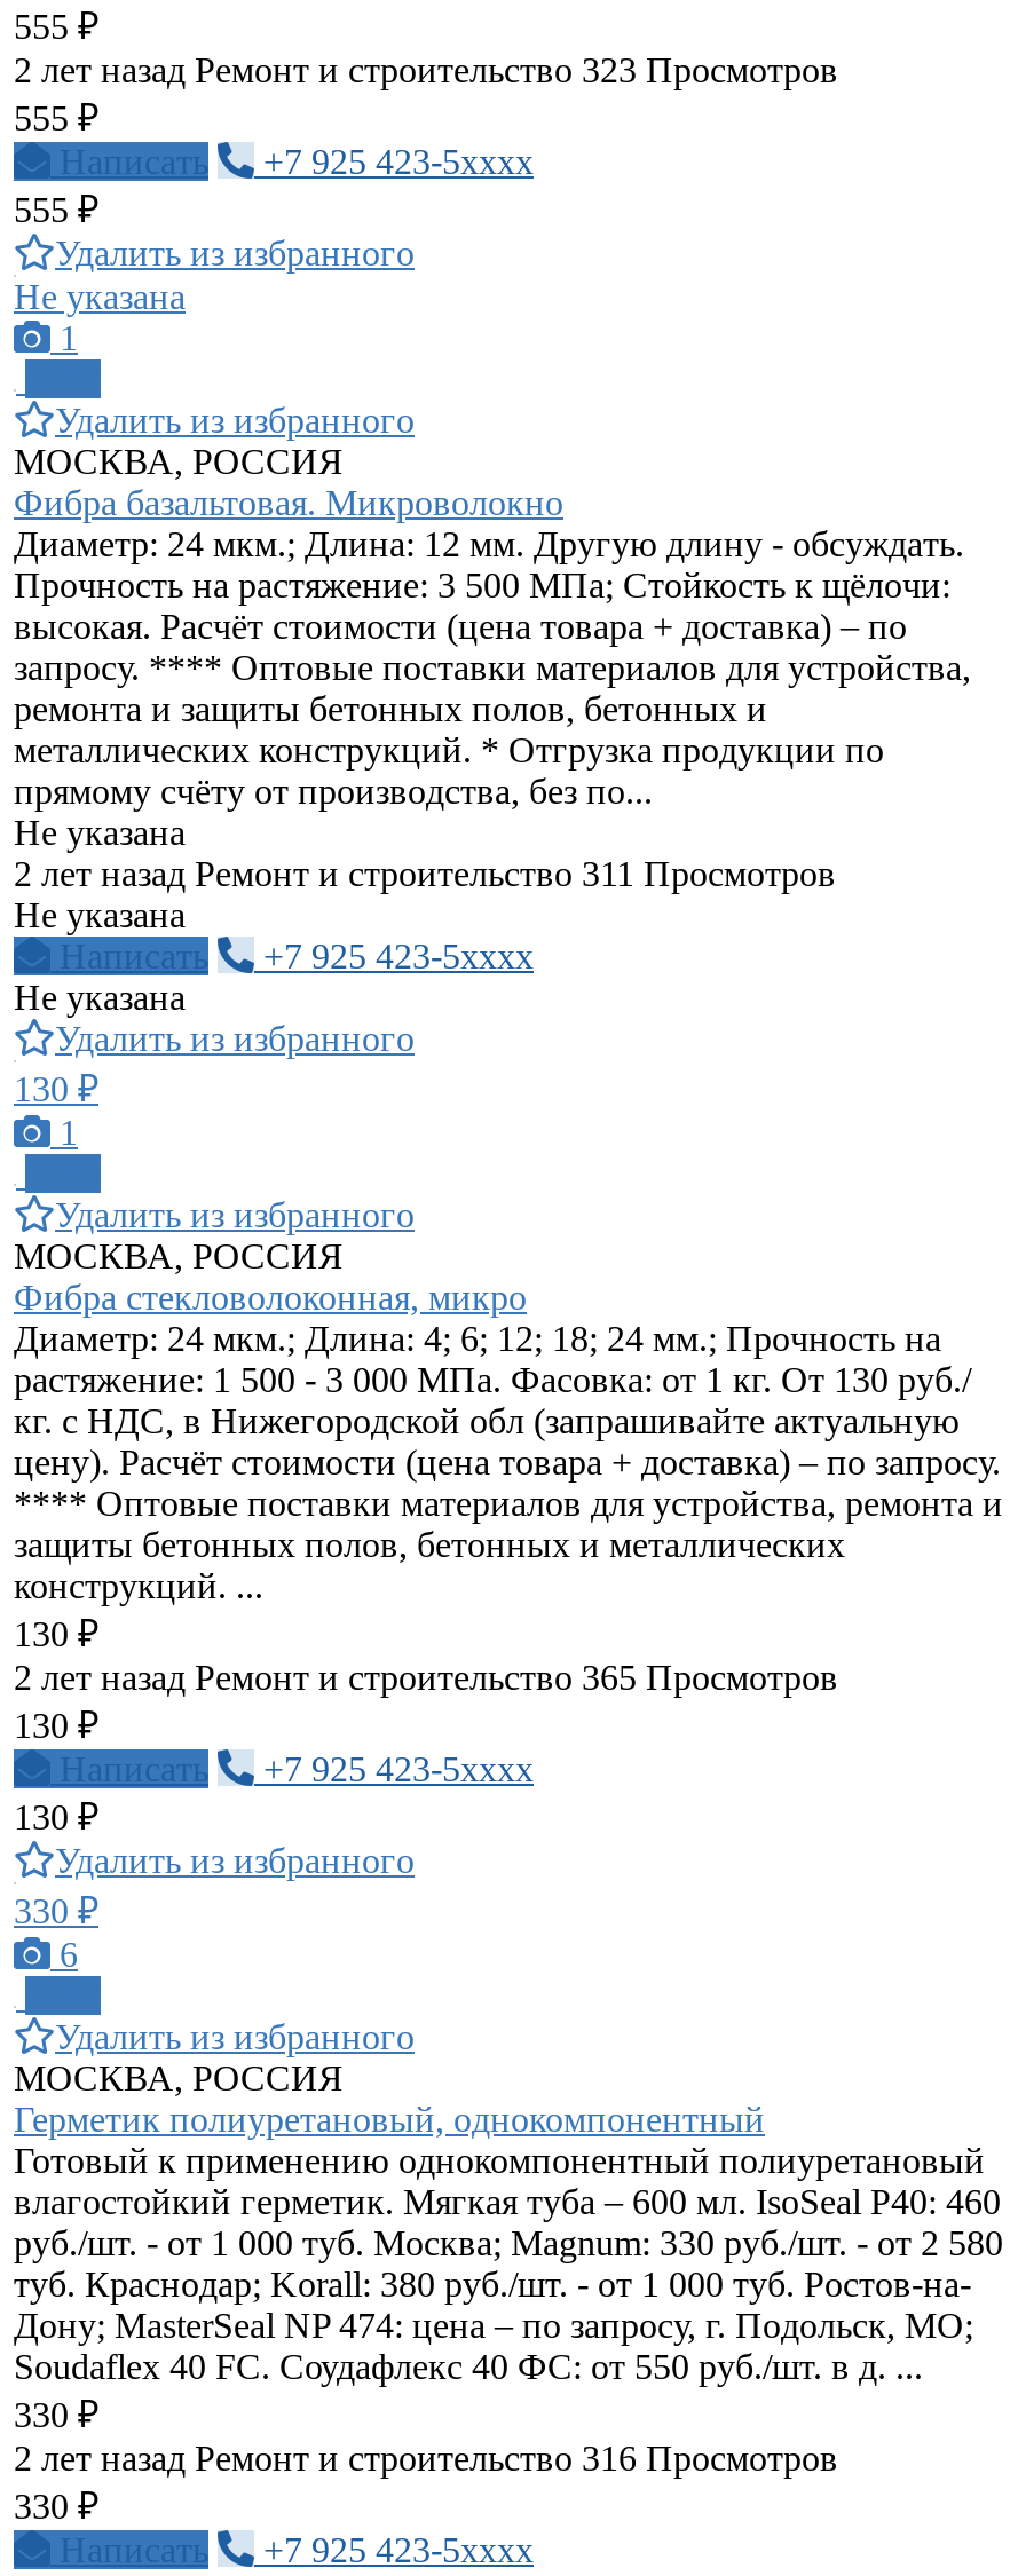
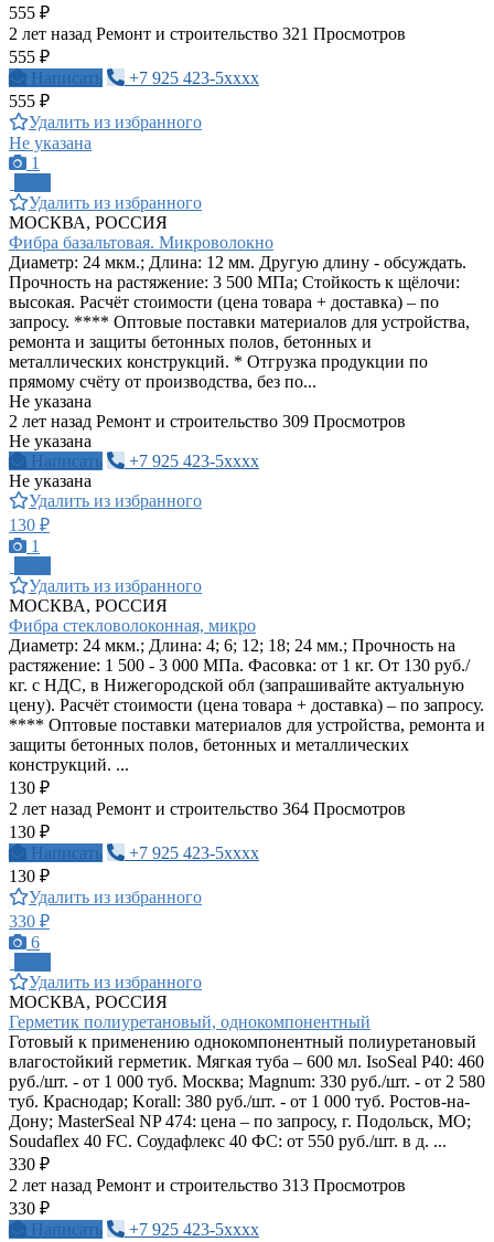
[14,50,838,89] 2 лет назад Ремонт и строительство 323 Просмотров -> [9,24,406,43] 2 лет назад Ремонт и строительство 321 Просмотров
[14,854,836,893] 2 лет назад Ремонт и строительство 311 Просмотров -> [9,412,406,431] 2 лет назад Ремонт и строительство 309 Просмотров
[14,1658,838,1697] 2 лет назад Ремонт и строительство 365 Просмотров -> [9,799,406,818] 2 лет назад Ремонт и строительство 364 Просмотров
[14,2439,838,2478] 2 лет назад Ремонт и строительство 316 Просмотров -> [9,1176,406,1195] 2 лет назад Ремонт и строительство 313 Просмотров

